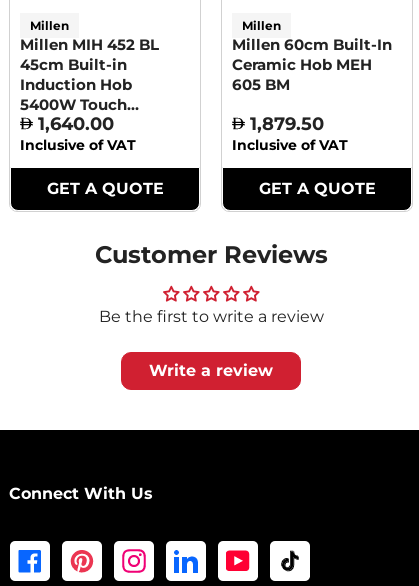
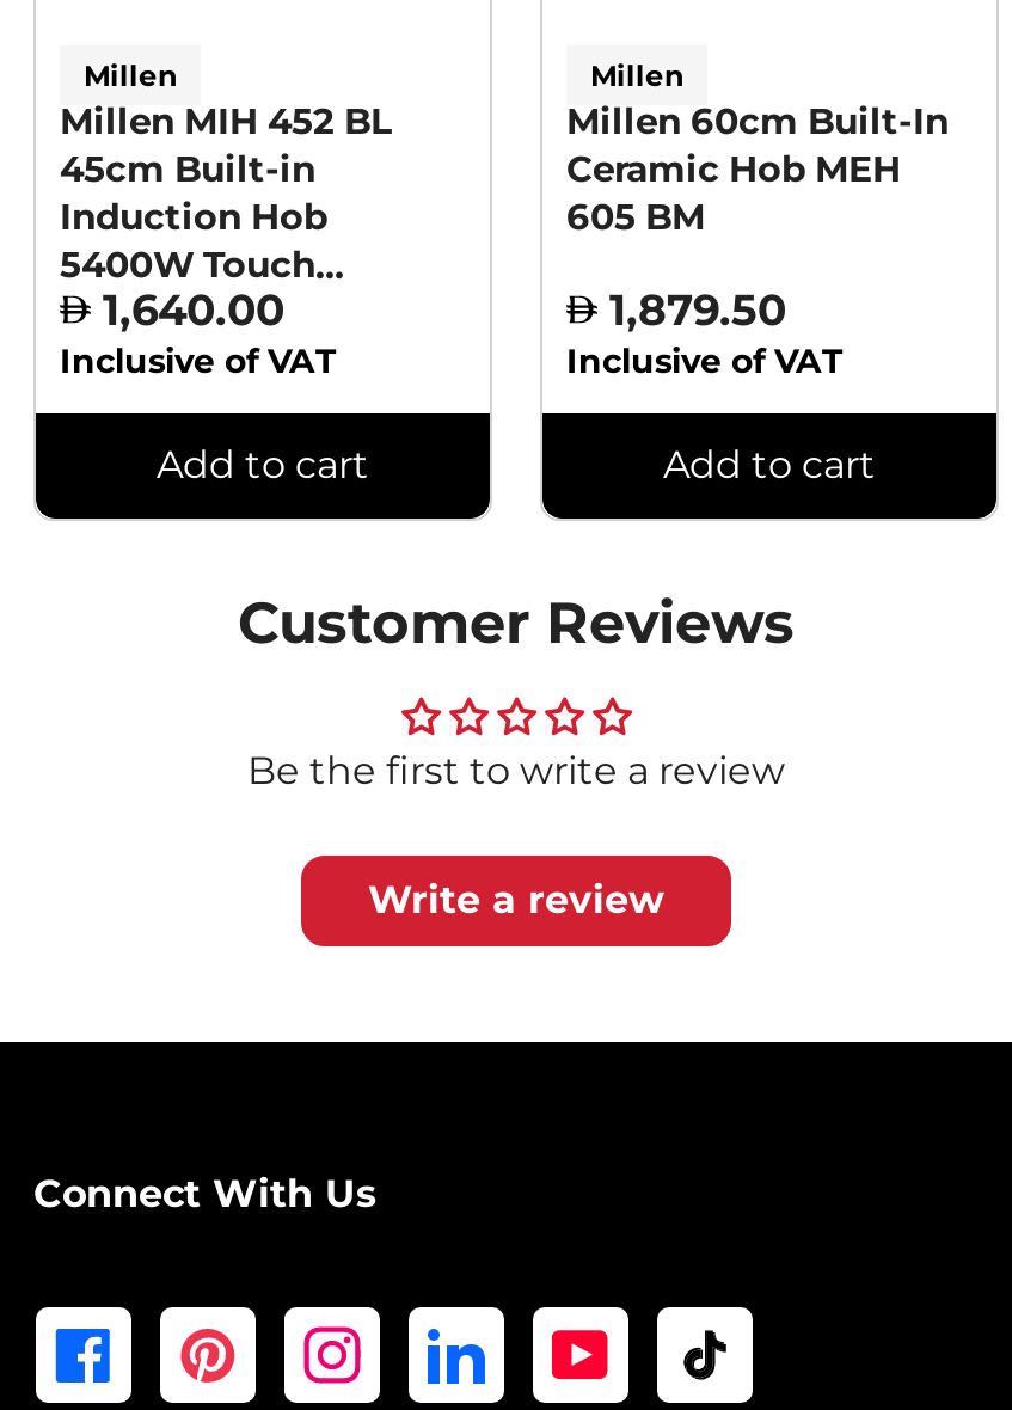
[46,179,163,198] GET A QUOTE -> [157,443,369,488] Add to cart
[258,179,375,198] GET A QUOTE -> [663,443,876,488] Add to cart

